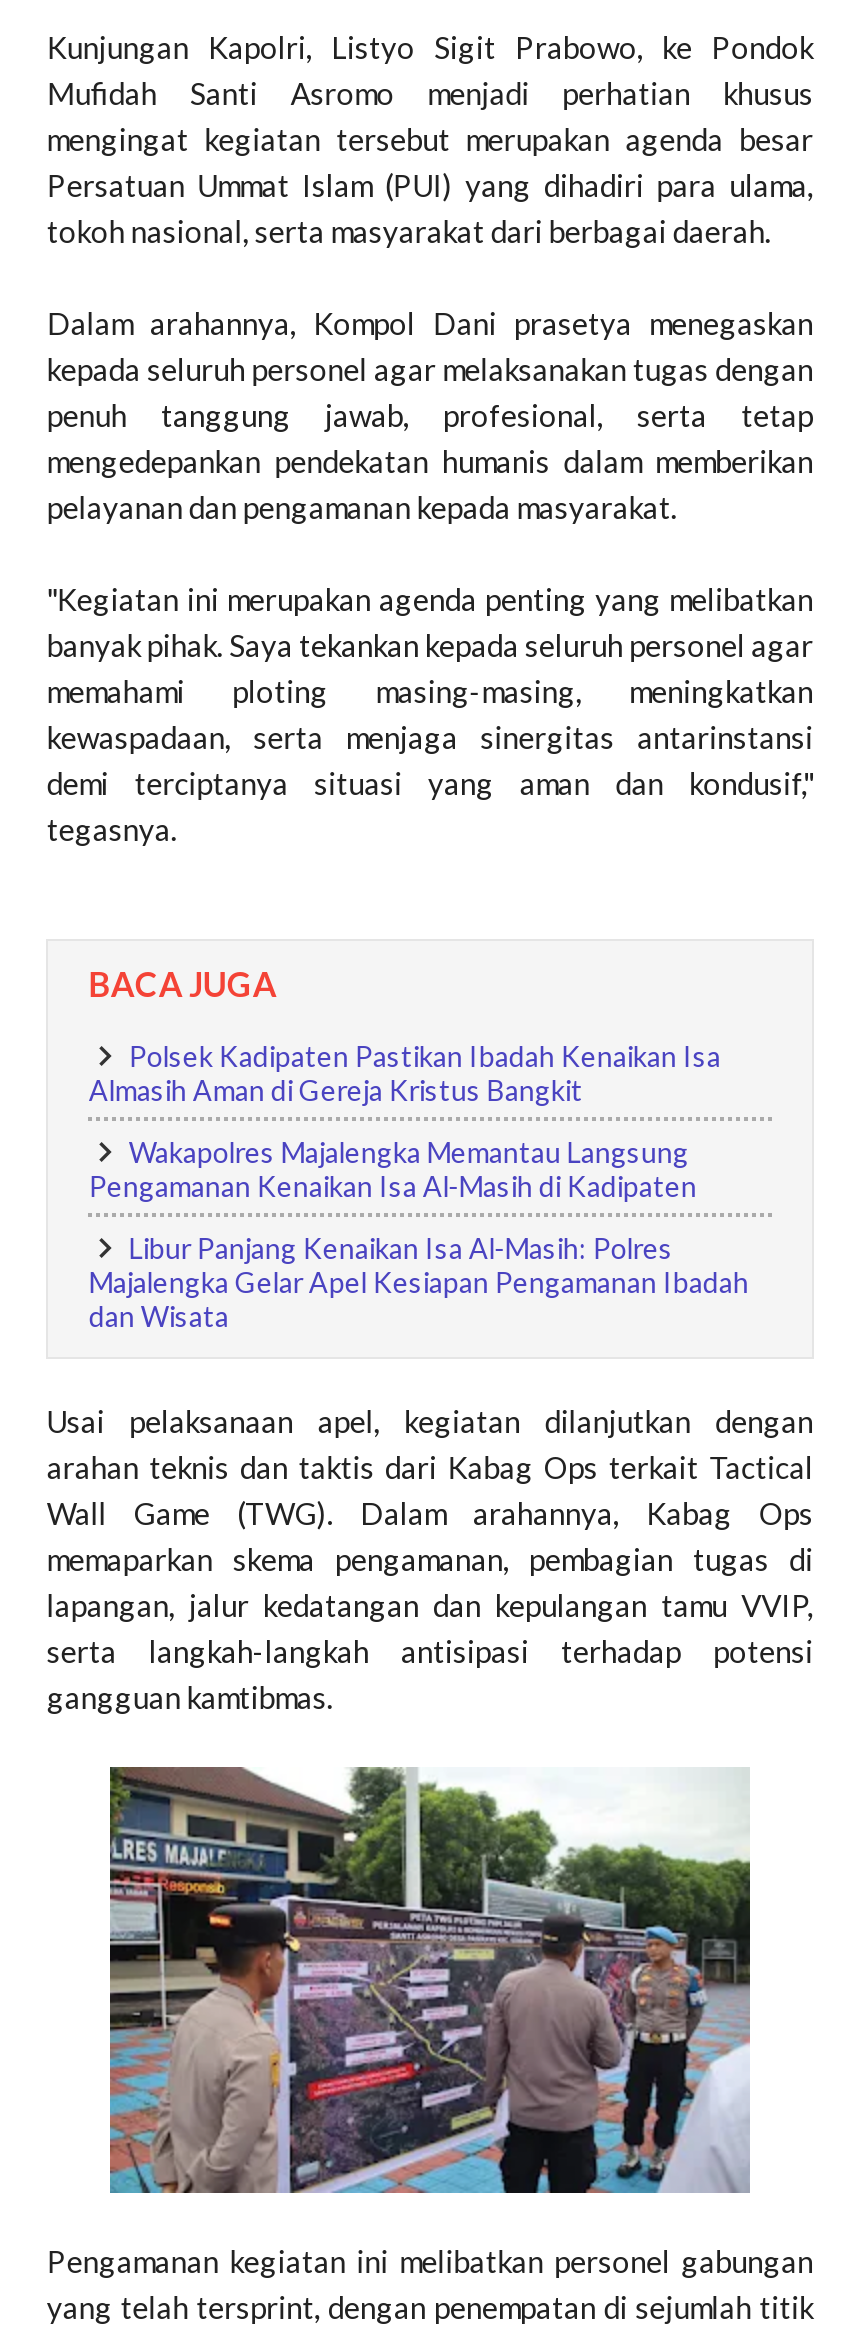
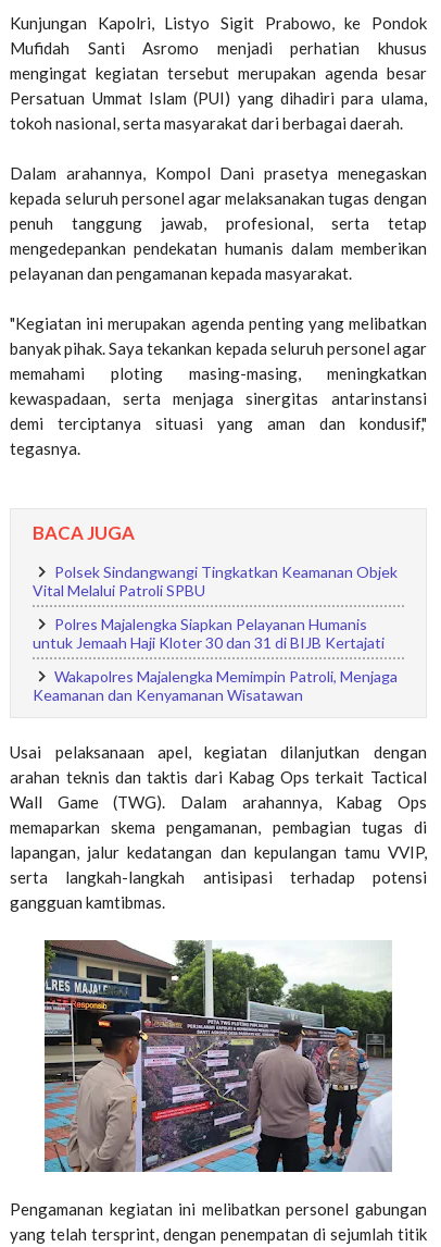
[89,1039,721,1107] Polsek Kadipaten Pastikan Ibadah Kenaikan Isa | Almasih Aman di Gereja Kristus Bangkit -> [33,563,398,600] Polsek Sindangwangi Tingkatkan Keamanan Objek | Vital Melalui Patroli SPBU
[89,1135,697,1203] Wakapolres Majalengka Memantau Langsung | Pengamanan Kenaikan Isa Al-Masih di Kadipaten -> [33,615,385,652] Polres Majalengka Siapkan Pelayanan Humanis | untuk Jemaah Haji Kloter 30 dan 31 di BIJB Kertajati
[89,1231,749,1333] Libur Panjang Kenaikan Isa Al-Masih: Polres | Majalengka Gelar Apel Kesiapan Pengamanan Ibadah | dan Wisata -> [33,667,398,704] Wakapolres Majalengka Memimpin Patroli, Menjaga | Keamanan dan Kenyamanan Wisatawan

